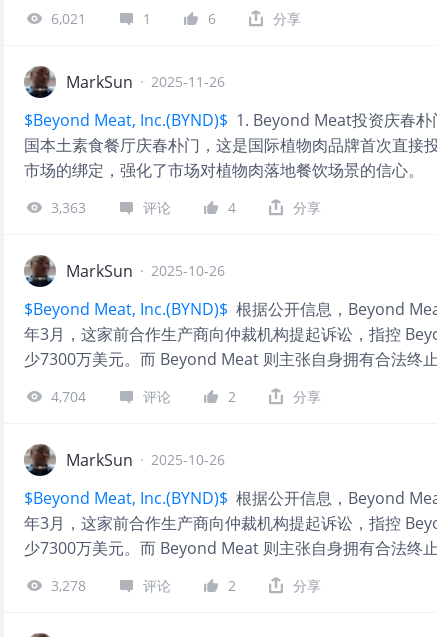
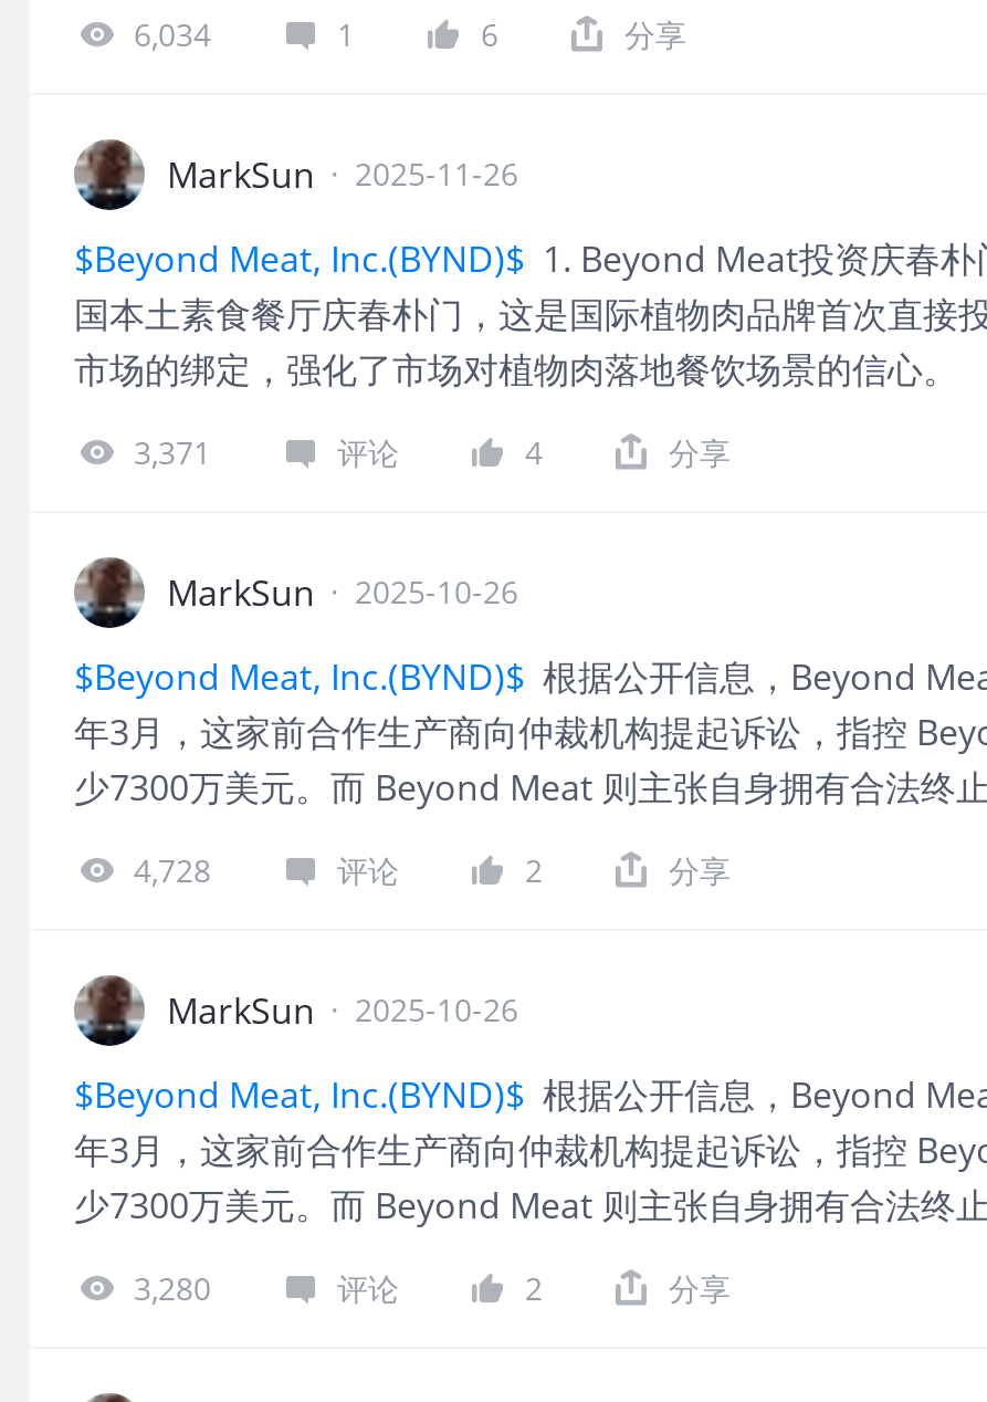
[51,9,86,28] 6,021 -> [134,13,211,55] 6,034
[51,198,86,217] 3,363 -> [134,431,211,473] 3,371
[51,387,86,406] 4,704 -> [134,848,211,891] 4,728
[51,576,86,595] 3,278 -> [134,1266,211,1308] 3,280

